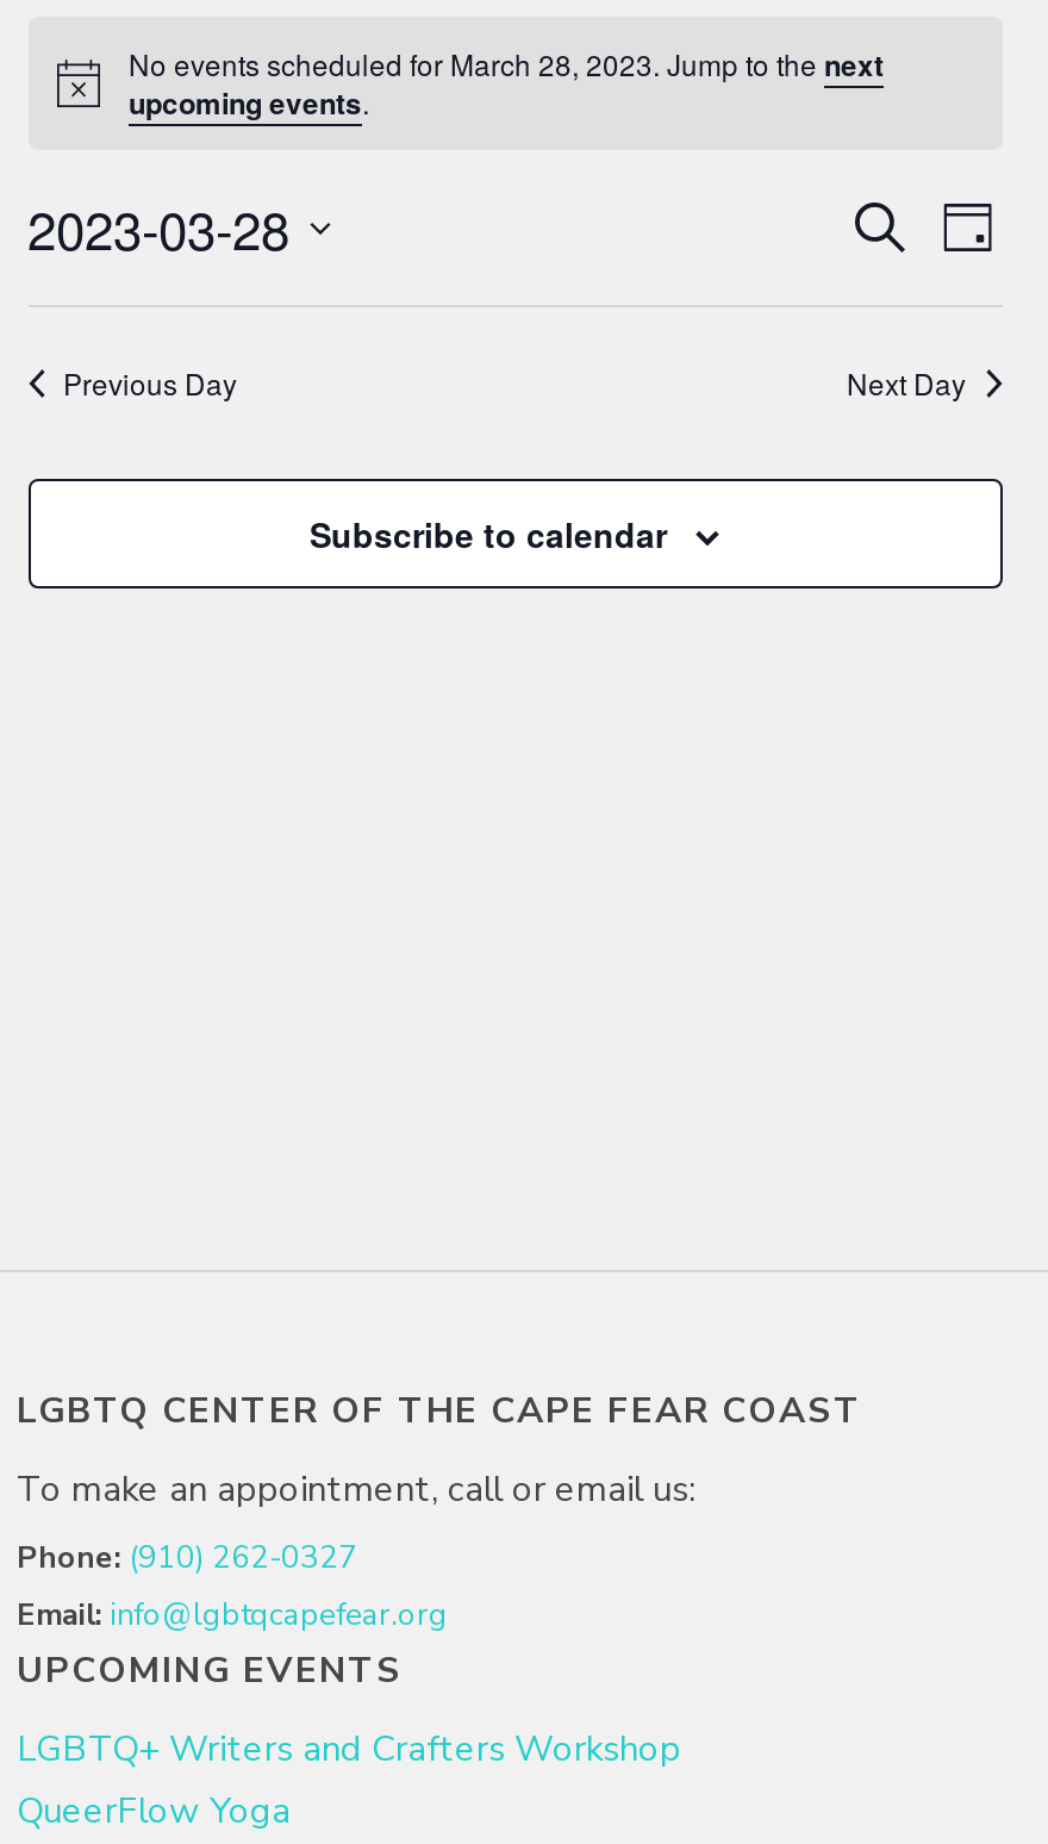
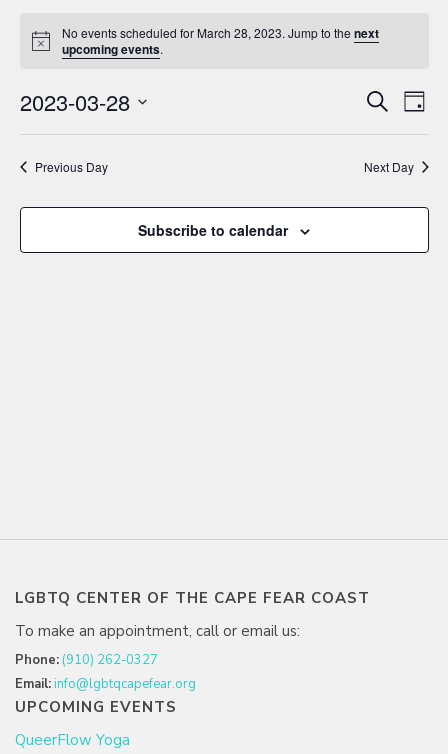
[17,1725,681,1773] LGBTQ+ Writers and Crafters Workshop -> none

